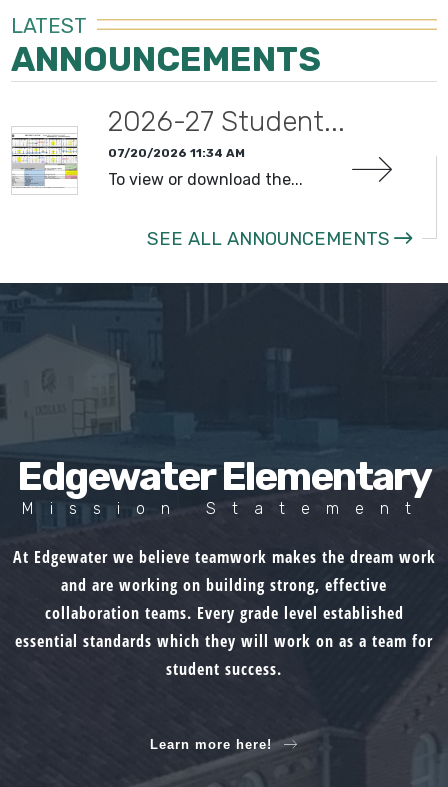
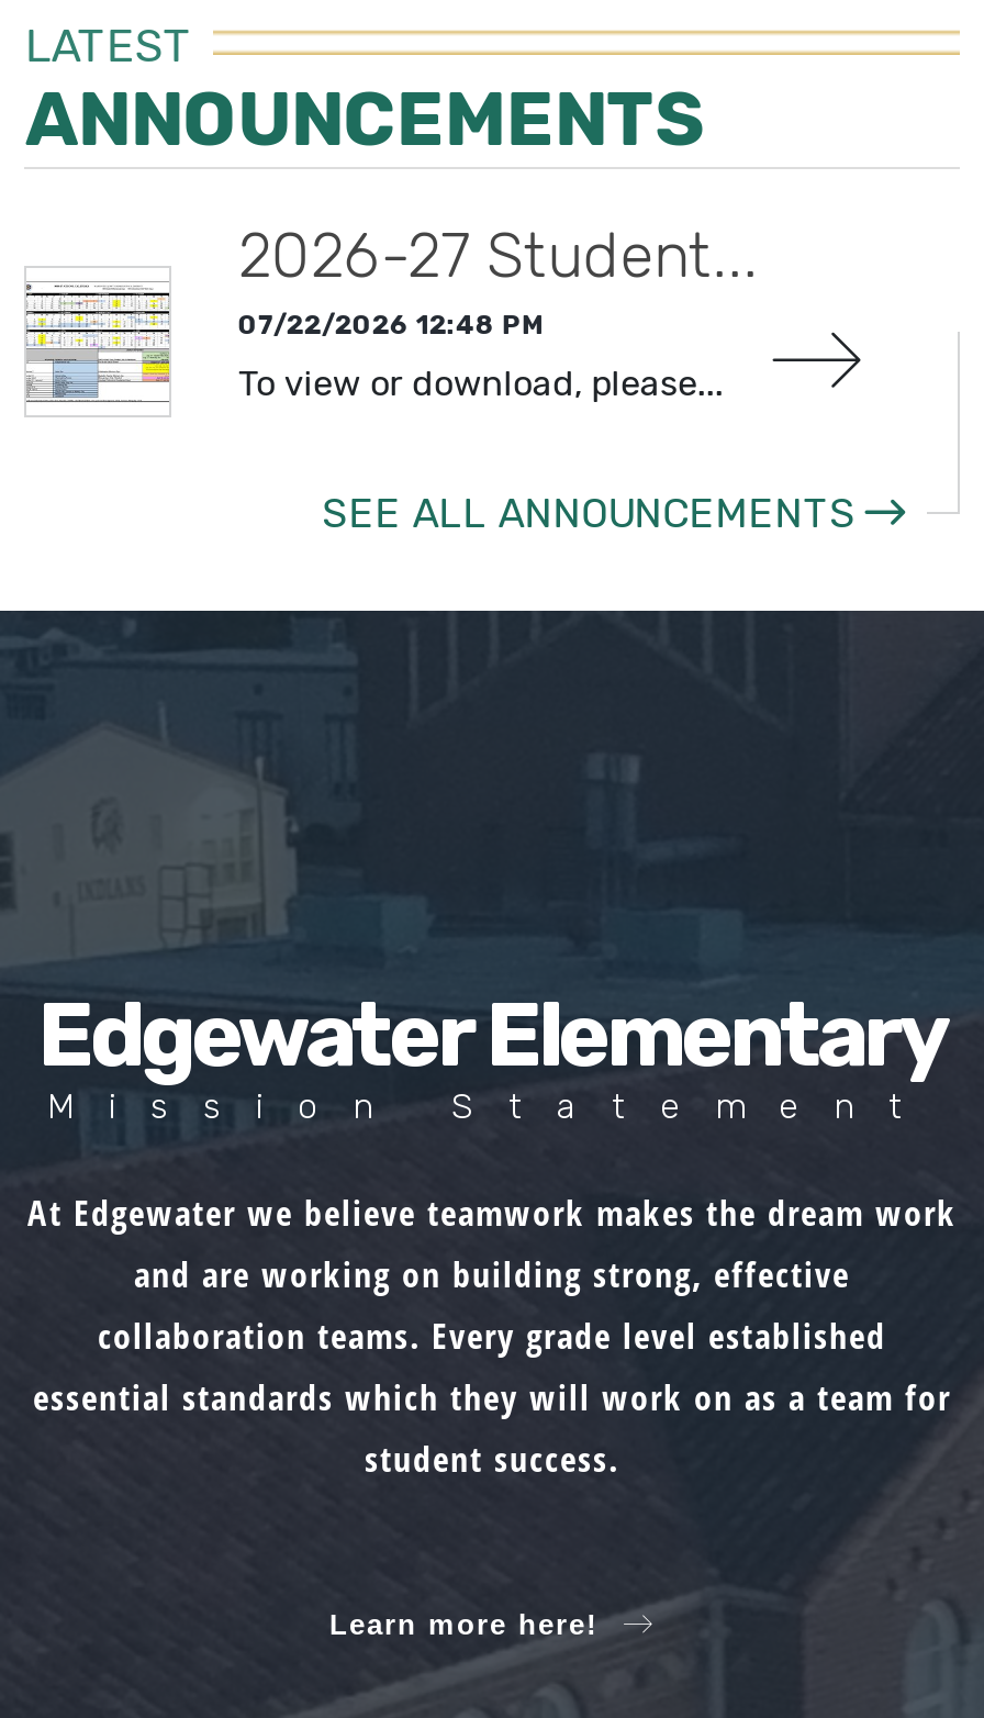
[108,146,245,160] 07/20/2026 11:34 AM -> [238,311,543,342] 07/22/2026 12:48 PM
[108,170,307,189] To view or download the... -> [238,364,732,405] To view or download, please...

